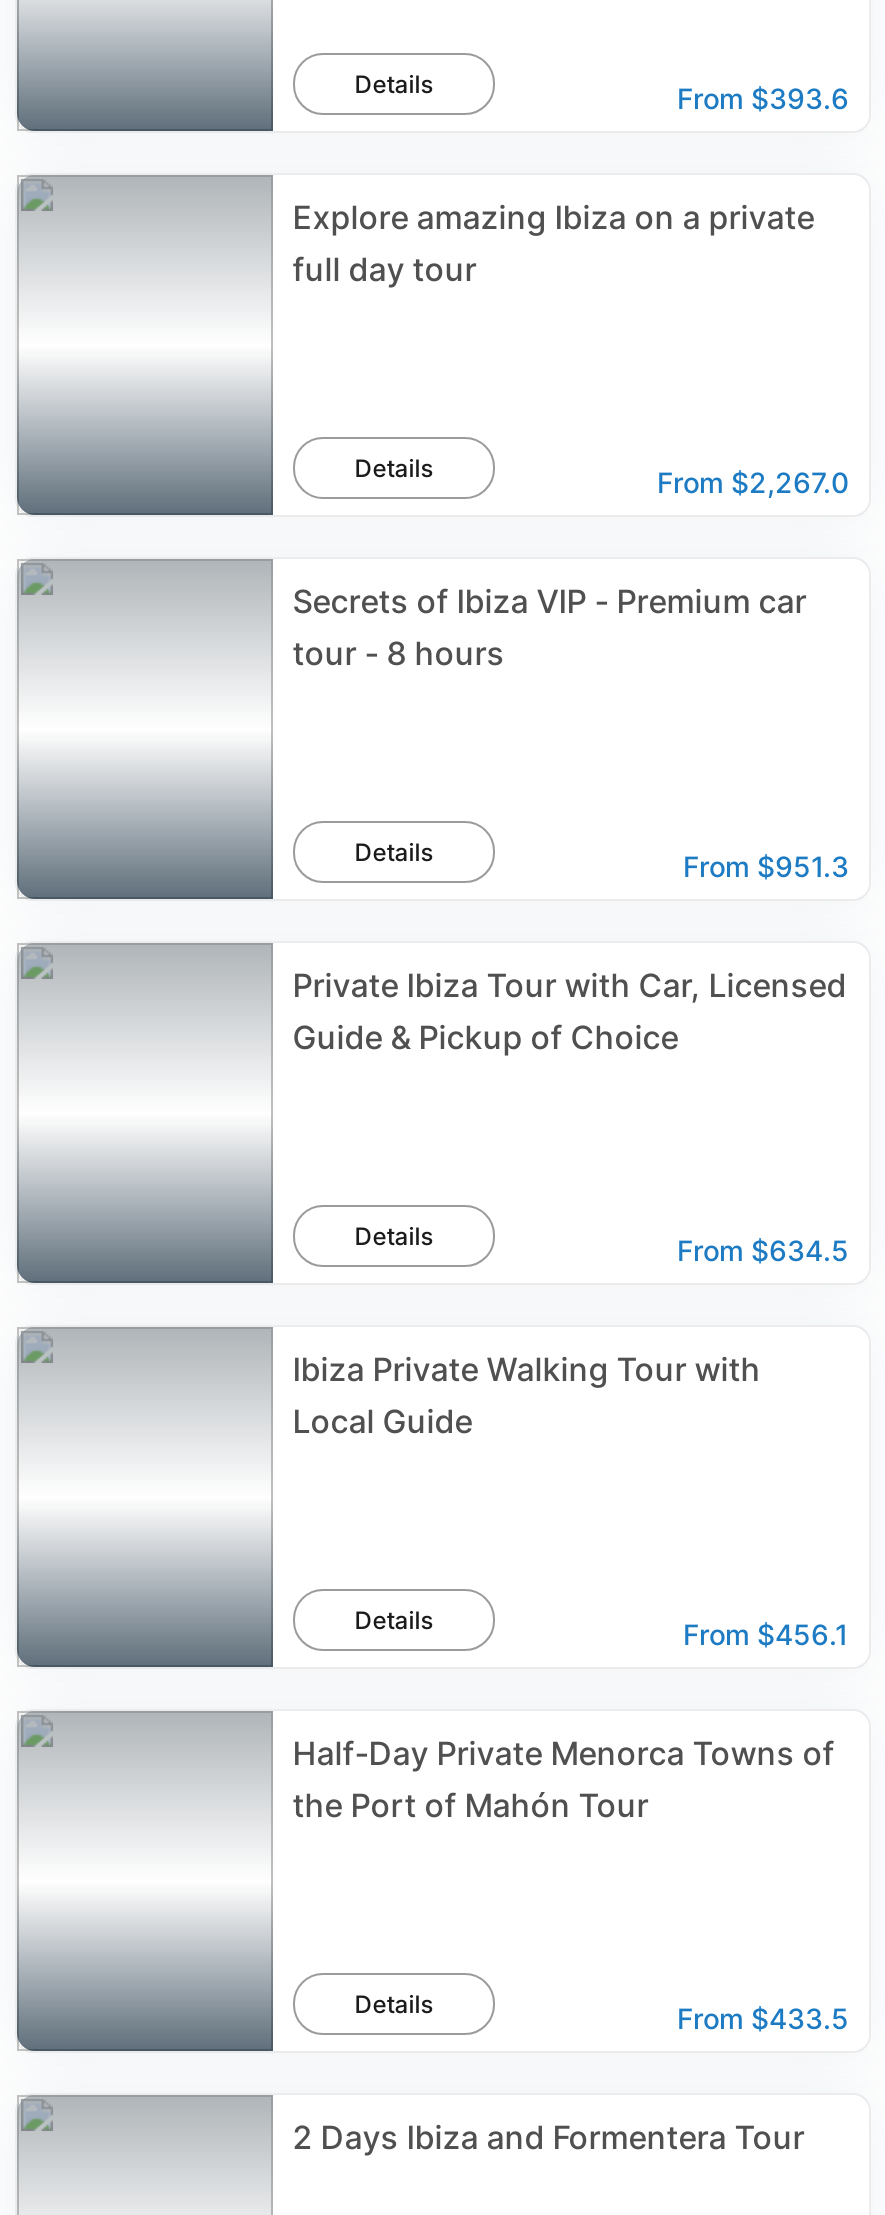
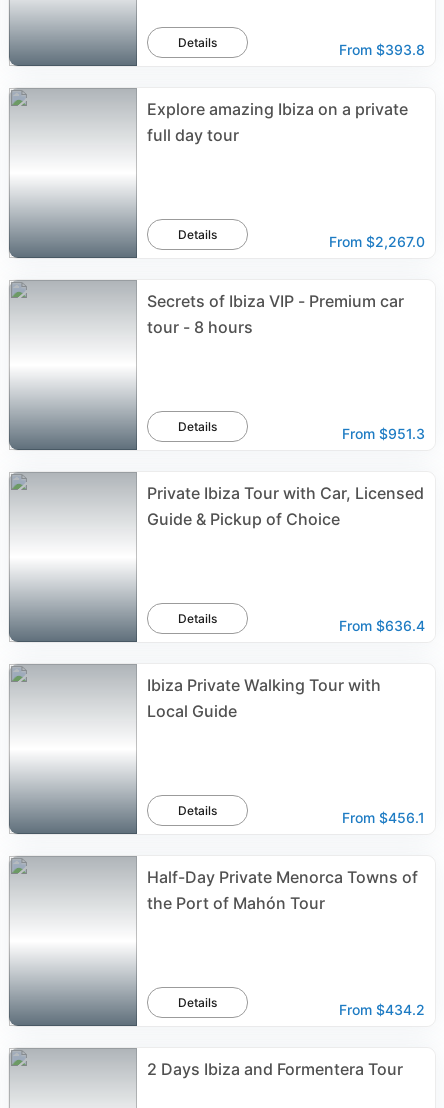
[677,81,849,115] From $393.6 -> [339,41,425,58] From $393.8
[677,1233,849,1267] From $634.5 -> [339,617,425,634] From $636.4
[677,2001,849,2035] From $433.5 -> [339,1001,425,1018] From $434.2

